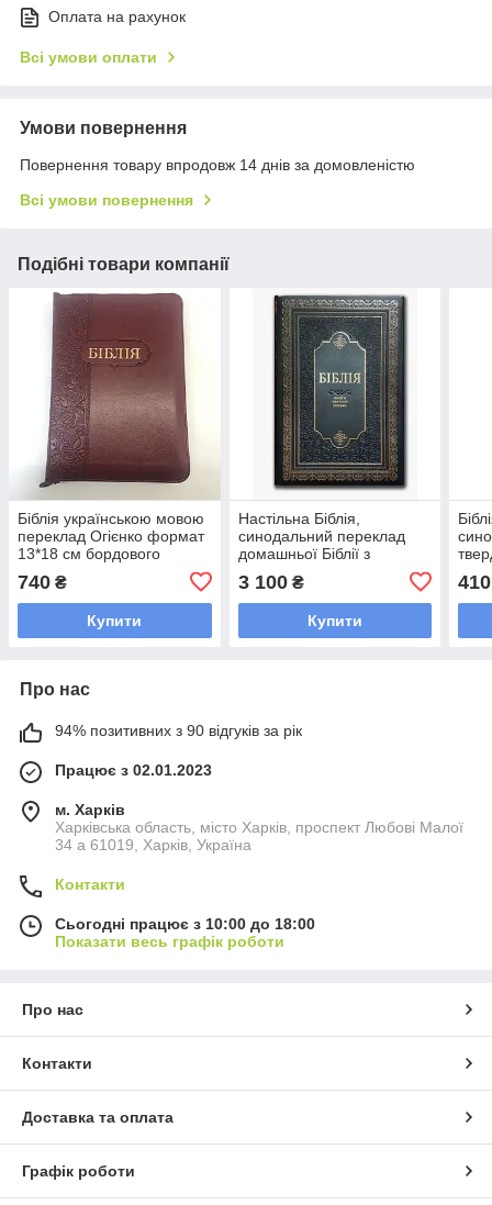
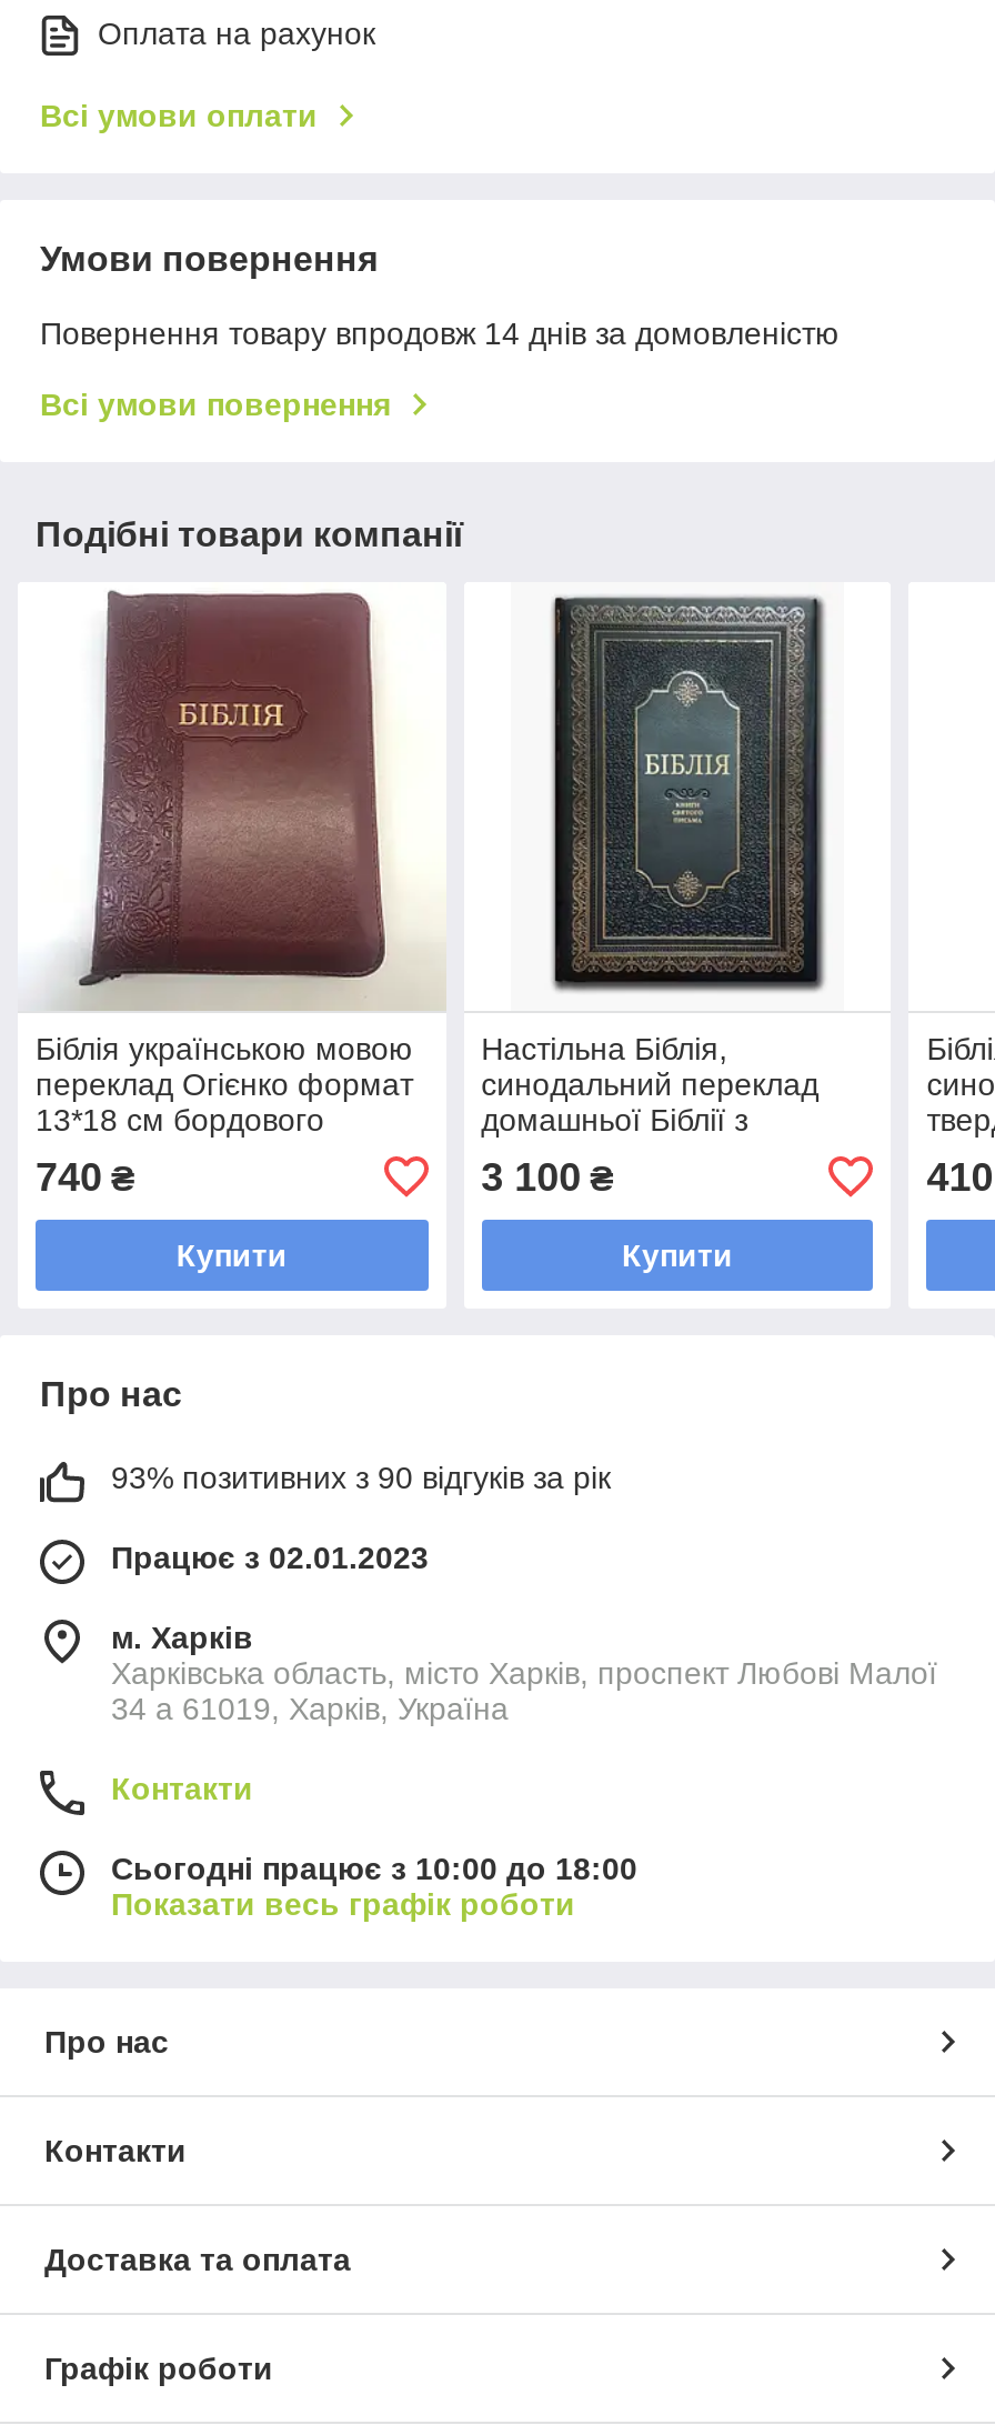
[55,721,302,739] 94% позитивних з 90 відгуків за рік -> [111,1459,611,1495] 93% позитивних з 90 відгуків за рік

